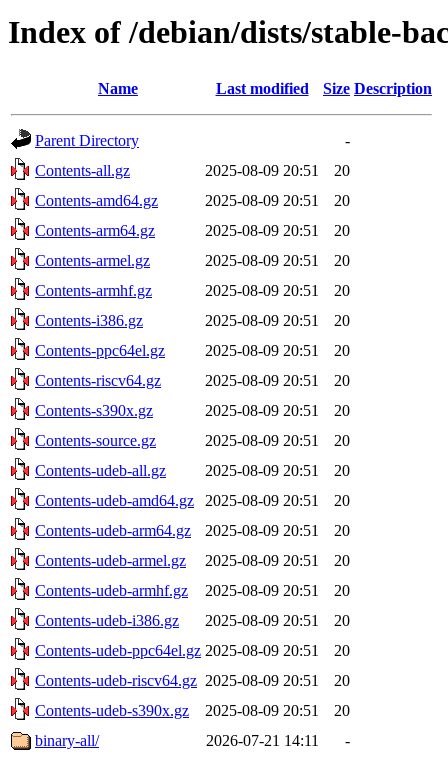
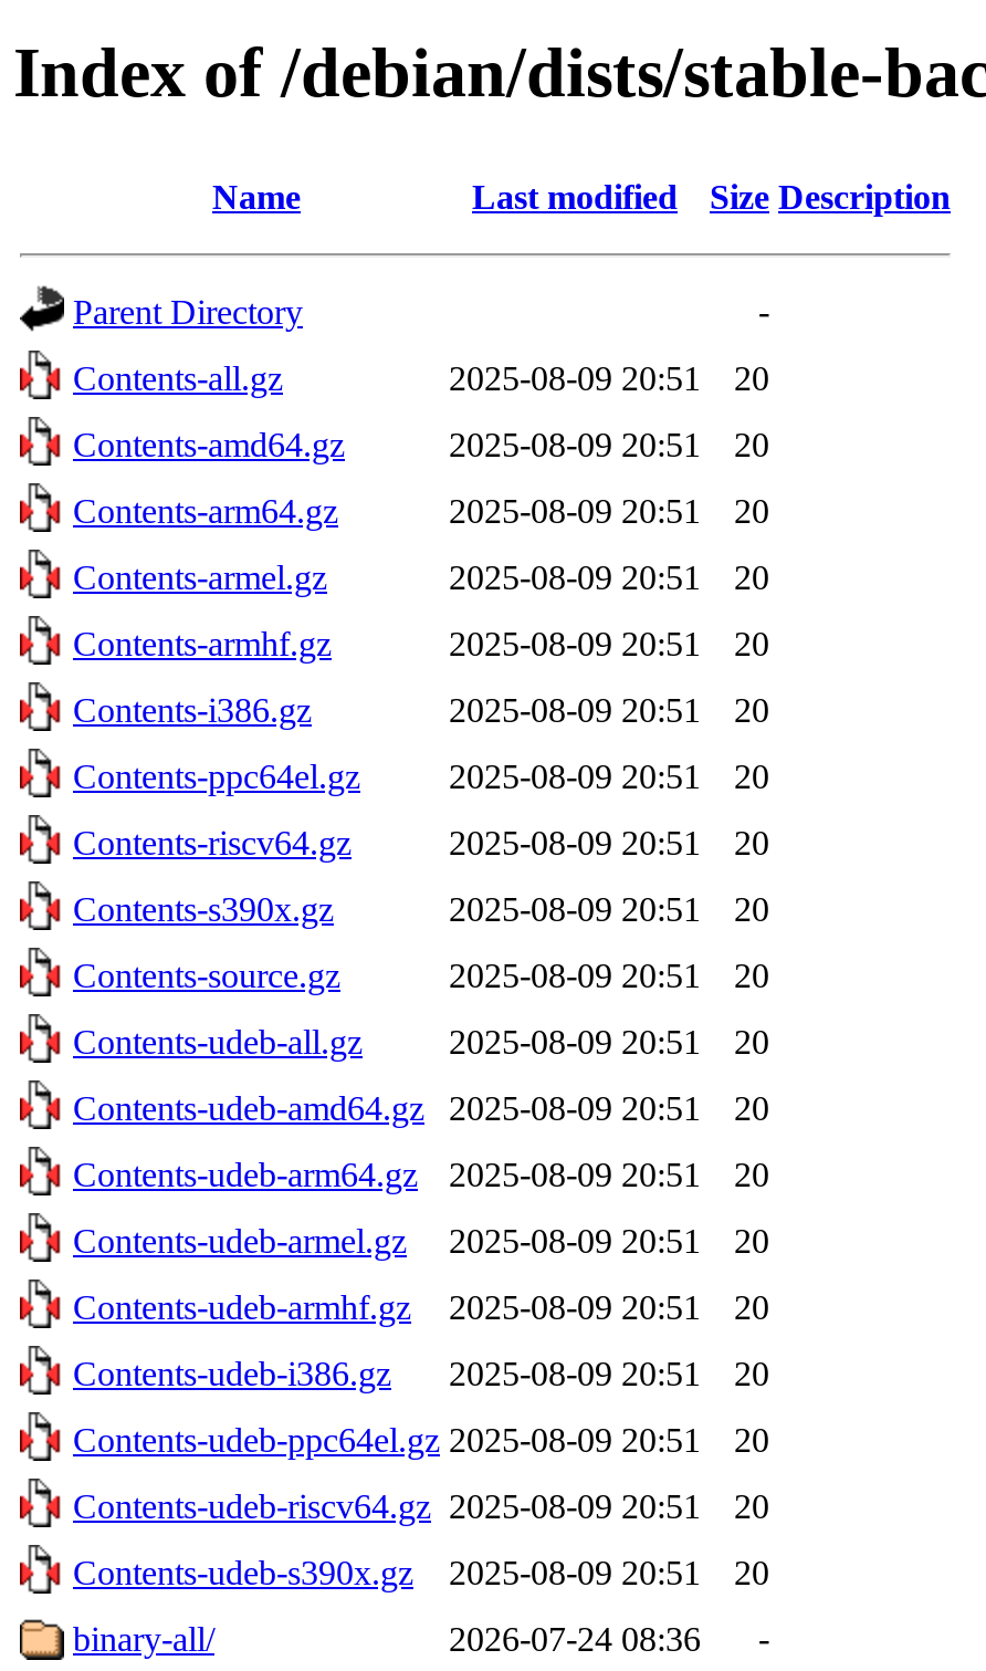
[206,732,319,749] 2026-07-21 14:11 -> [449,1620,701,1658] 2026-07-24 08:36

